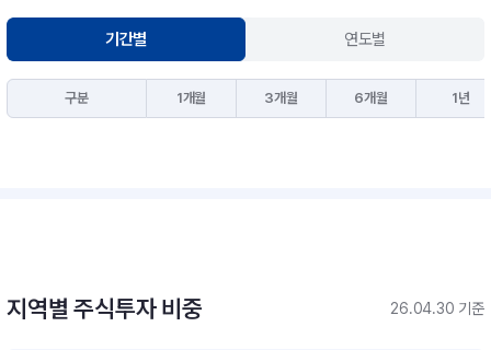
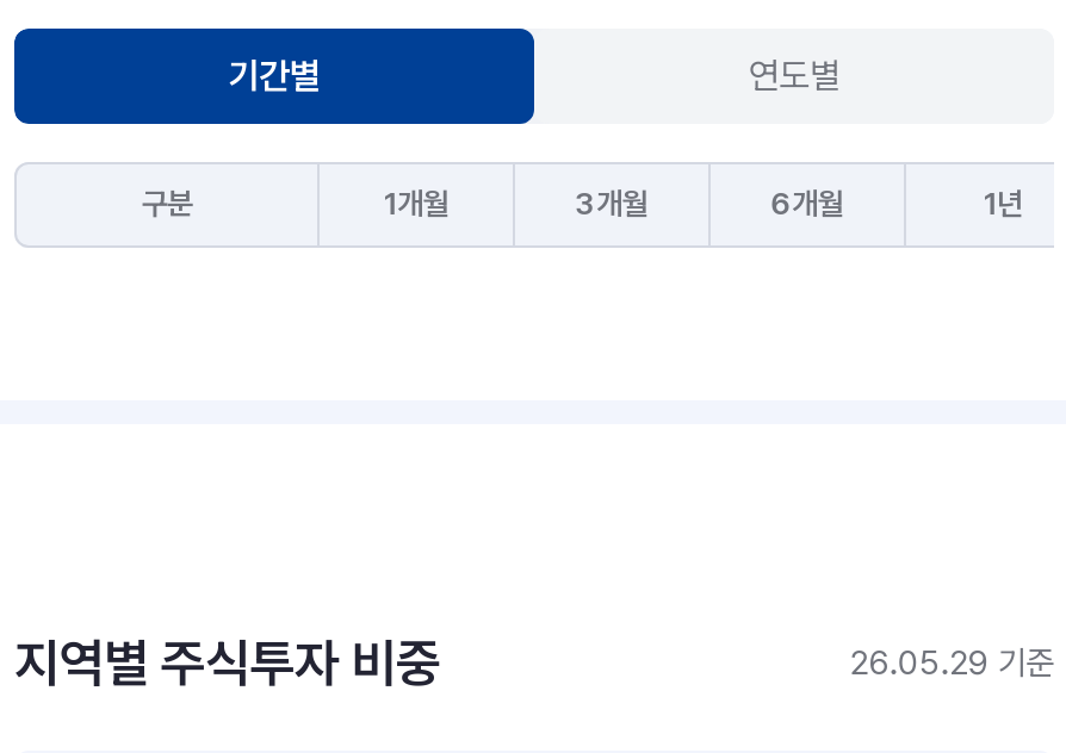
[390,300,484,317] 26.04.30 기준 -> [849,643,1054,682] 26.05.29 기준

